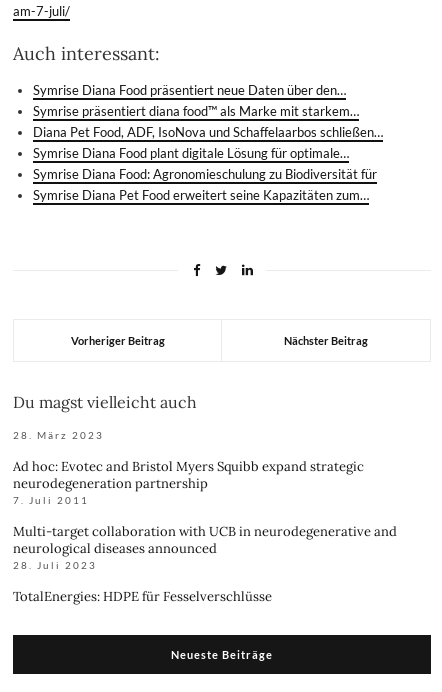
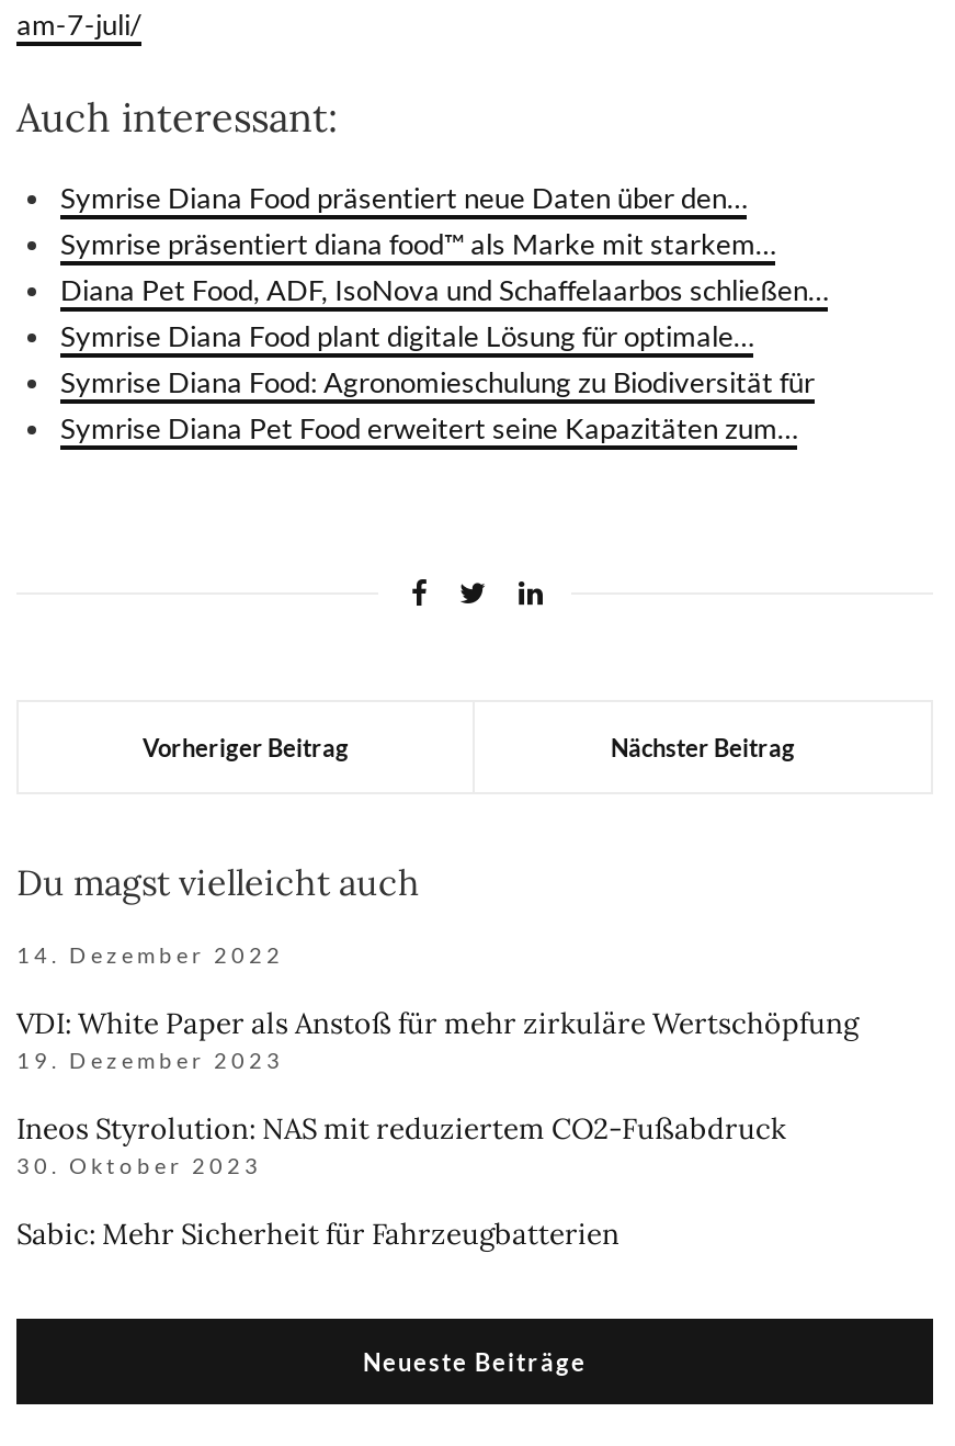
[13,429,104,441] 28. März 2023 -> [16,941,284,968] 14. Dezember 2022
[13,458,364,506] Ad hoc: Evotec and Bristol Myers Squibb expand strategic | neurodegeneration partnership | 7. Juli 2011 -> [16,1005,859,1073] VDI: White Paper als Anstoß für mehr zirkuläre Wertschöpfung | 19. Dezember 2023
[13,523,397,571] Multi-target collaboration with UCB in neurodegenerative and | neurological diseases announced | 28. Juli 2023 -> [16,1110,786,1178] Ineos Styrolution: NAS mit reduziertem CO2-Fußabdruck | 30. Oktober 2023
[13,588,272,605] TotalEnergies: HDPE für Fesselverschlüsse -> [16,1216,619,1253] Sabic: Mehr Sicherheit für Fahrzeugbatterien

